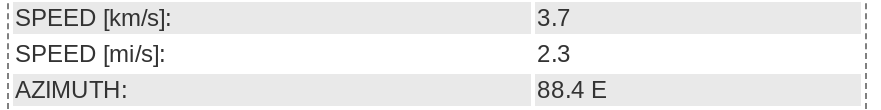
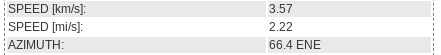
[537,4,571,32] 3.7 -> [269,2,293,16] 3.57
[537,40,571,68] 2.3 -> [269,20,293,34] 2.22
[537,76,607,104] 88.4 E -> [269,38,321,52] 66.4 ENE

